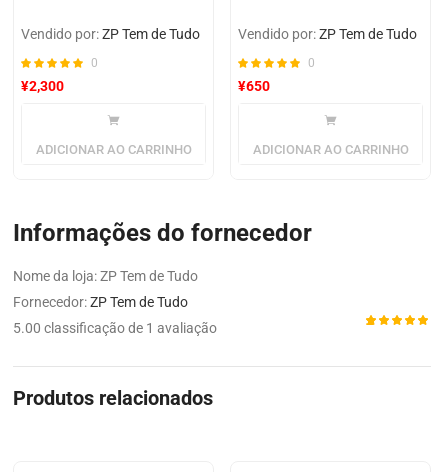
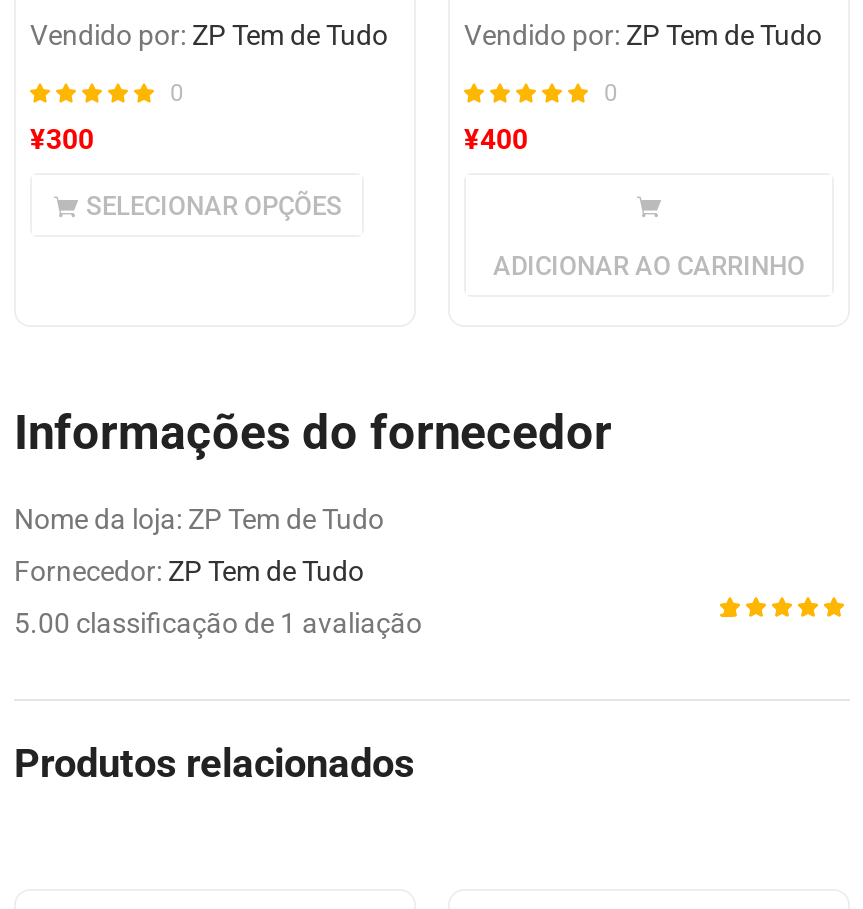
[21,78,64,94] ¥2,300 -> [30,124,94,156] ¥300
[238,78,270,94] ¥650 -> [464,124,528,156] ¥400
[35,142,191,157] ADICIONAR AO CARRINHO -> [86,192,342,222] SELECIONAR OPÇÕES

